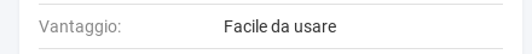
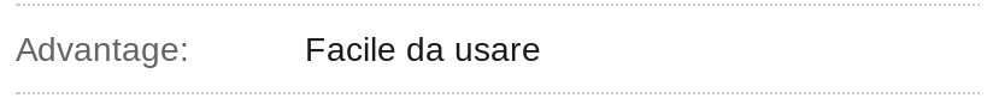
[39,17,121,36] Vantaggio: -> [16,30,189,68] Advantage:

